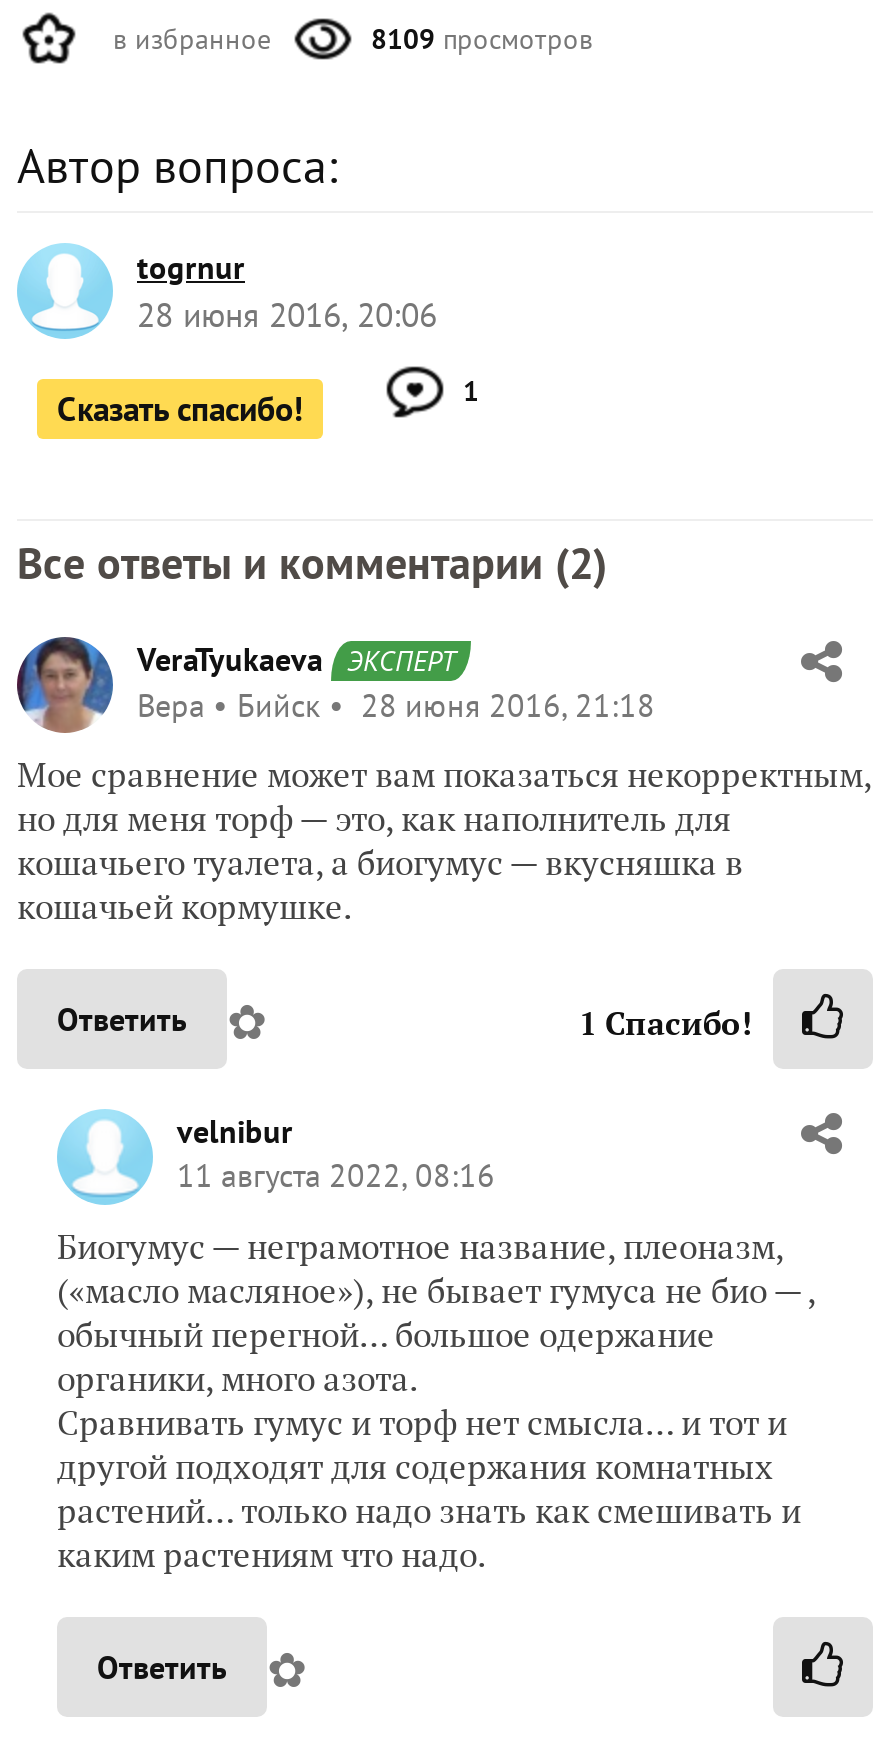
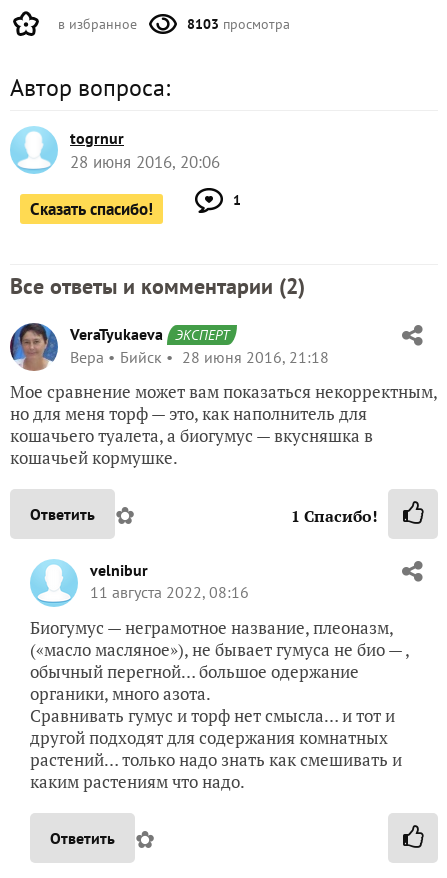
[371,21,593,57] 8109 просмотров -> [187,15,290,33] 8103 просмотра

